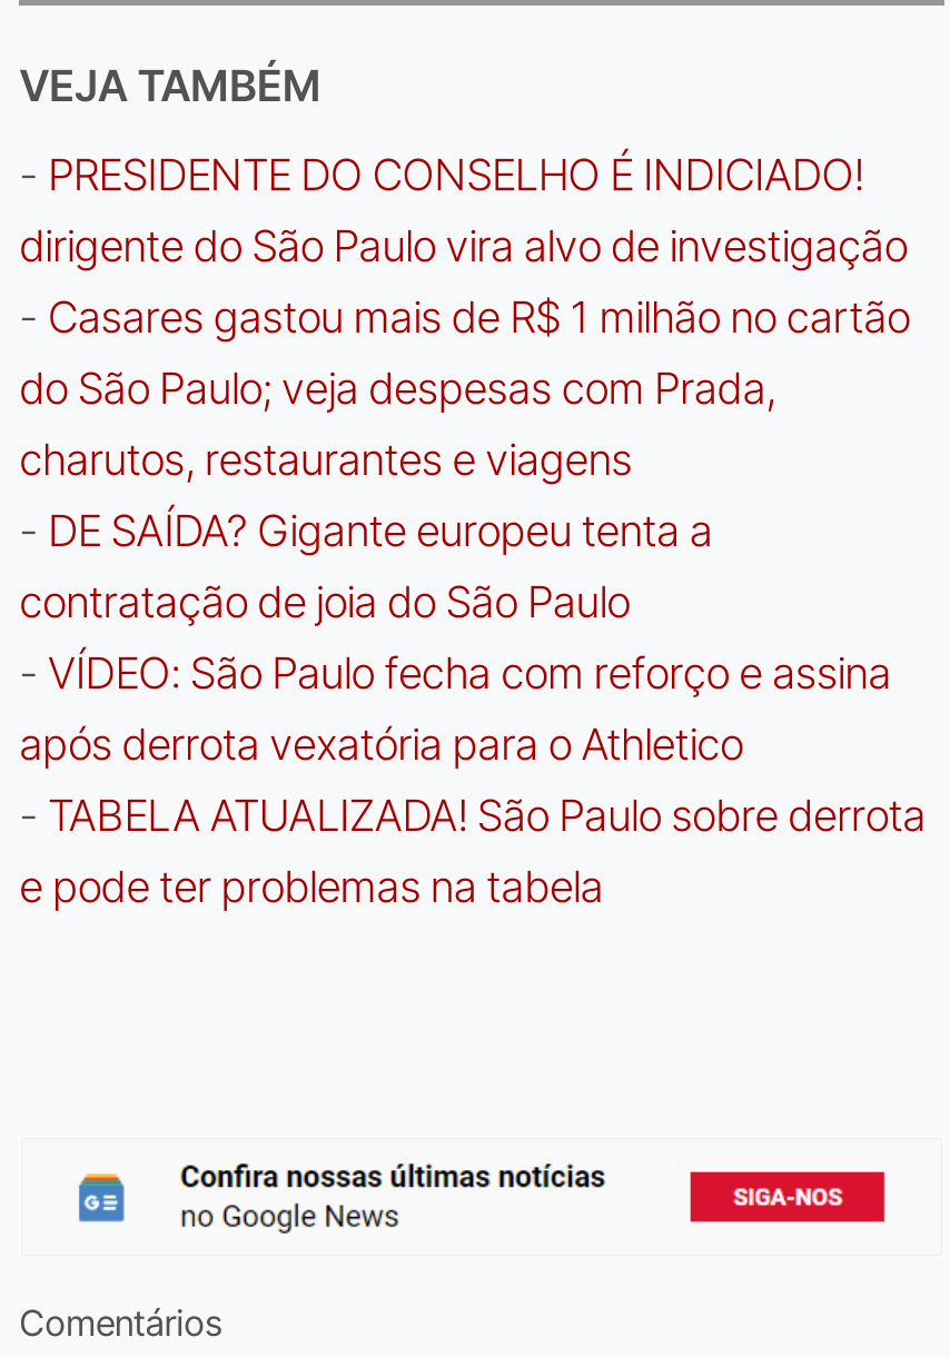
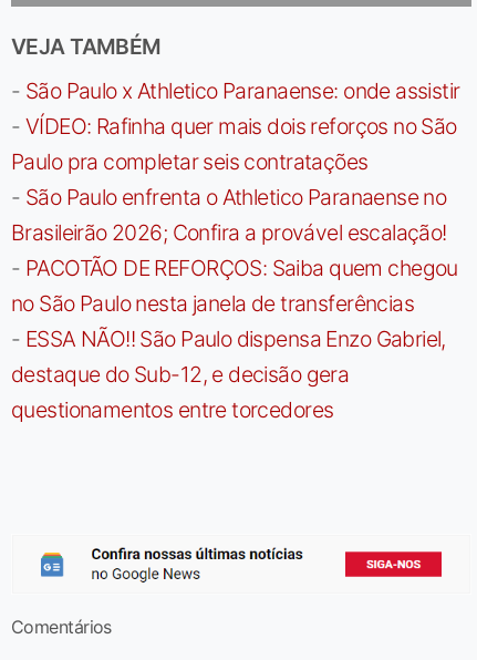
[19,147,926,912] - PRESIDENTE DO CONSELHO É INDICIADO! | dirigente do São Paulo vira alvo de investigação | - Casares gastou mais de R$ 1 milhão no cartão | do São Paulo; veja despesas com Prada, | charutos, restaurantes e viagens | - DE SAÍDA? Gigante europeu tenta a | contratação de joia do São Paulo | - VÍDEO: São Paulo fecha com reforço e assina | após derrota vexatória para o Athletico | - TABELA ATUALIZADA! São Paulo sobre derrota | e pode ter problemas na tabela -> [11,77,460,423] - São Paulo x Athletico Paranaense: onde assistir | - VÍDEO: Rafinha quer mais dois reforços no São | Paulo pra completar seis contratações | - São Paulo enfrenta o Athletico Paranaense no | Brasileirão 2026; Confira a provável escalação! | - PACOTÃO DE REFORÇOS: Saiba quem chegou | no São Paulo nesta janela de transferências | - ESSA NÃO!! São Paulo dispensa Enzo Gabriel, | destaque do Sub-12, e decisão gera | questionamentos entre torcedores

